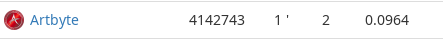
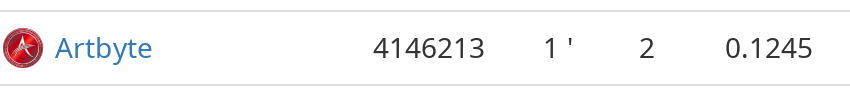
[189,10,245,29] 4142743 -> [373,29,485,67] 4146213
[365,10,409,29] 0.0964 -> [725,29,813,67] 0.1245

